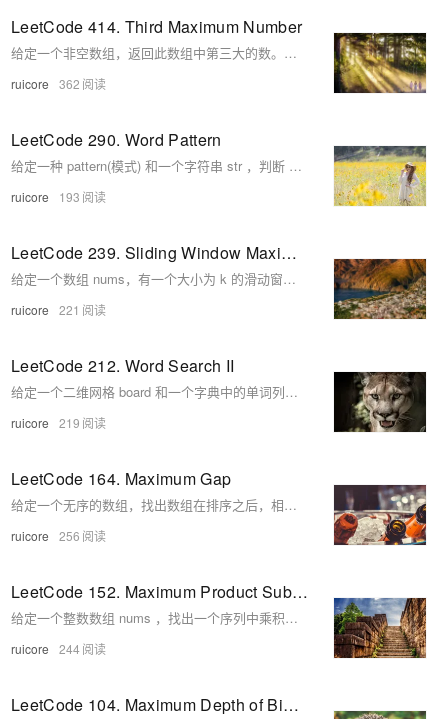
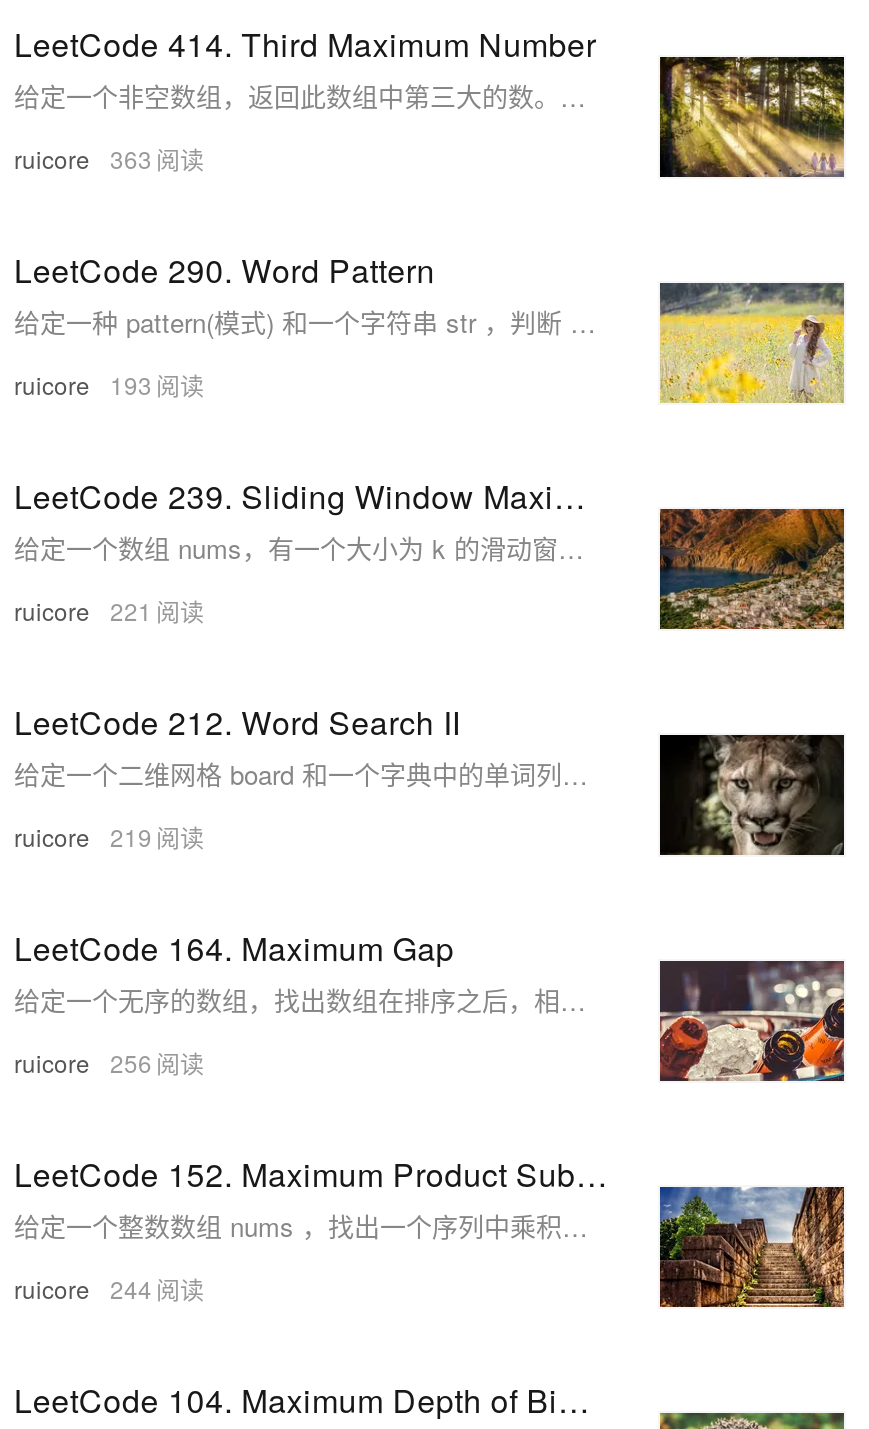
[11,74,80,91] ruicore 362 -> [14,140,152,174] ruicore 363

